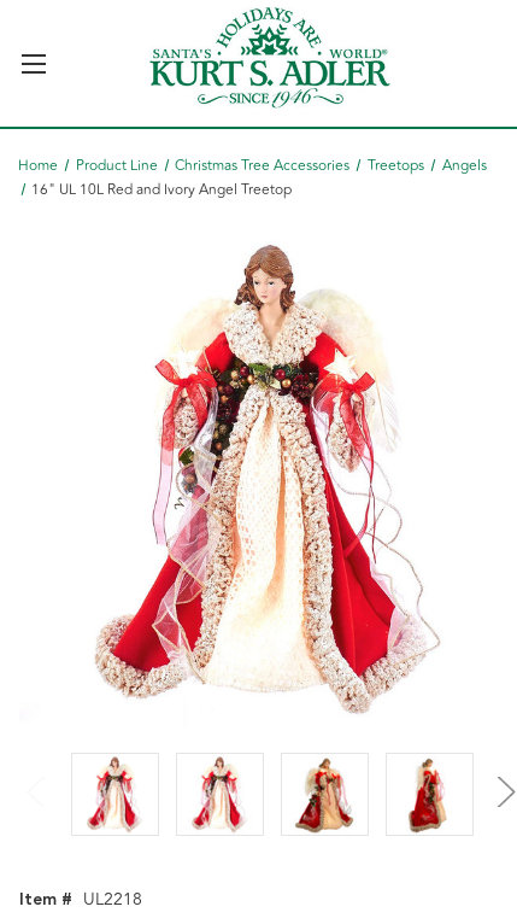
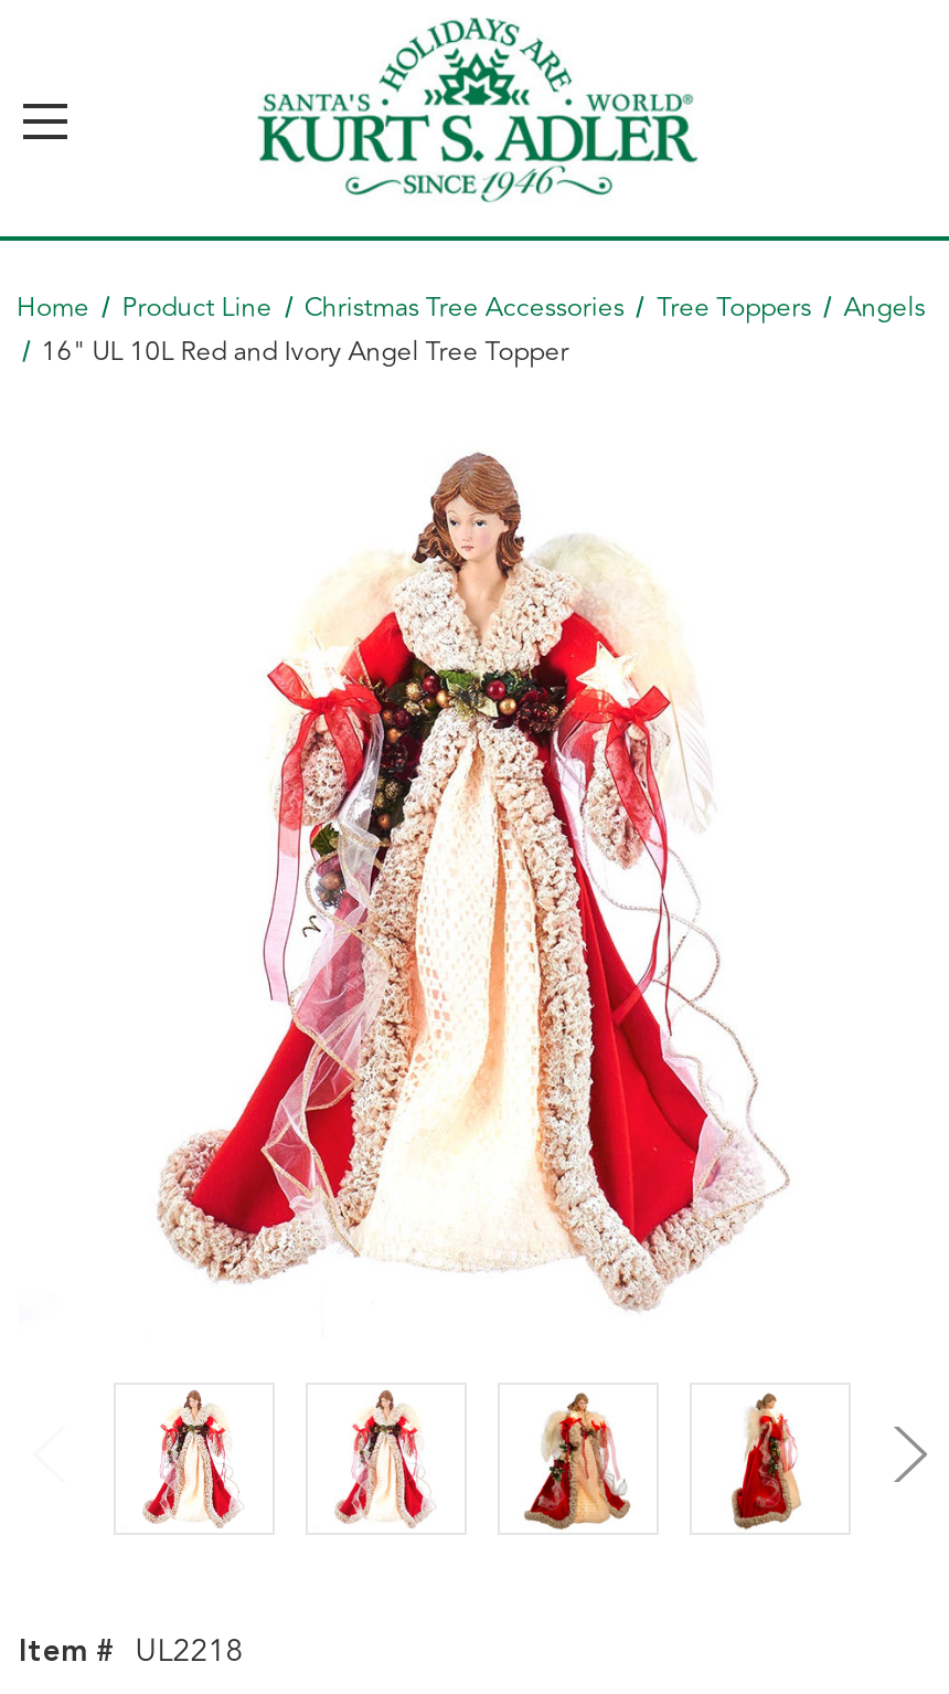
[368,154,424,177] Treetops -> [657,287,811,329] Tree Toppers
[32,179,292,201] 16" UL 10L Red and Ivory Angel Treetop -> [41,331,569,373] 16" UL 10L Red and Ivory Angel Tree Topper

